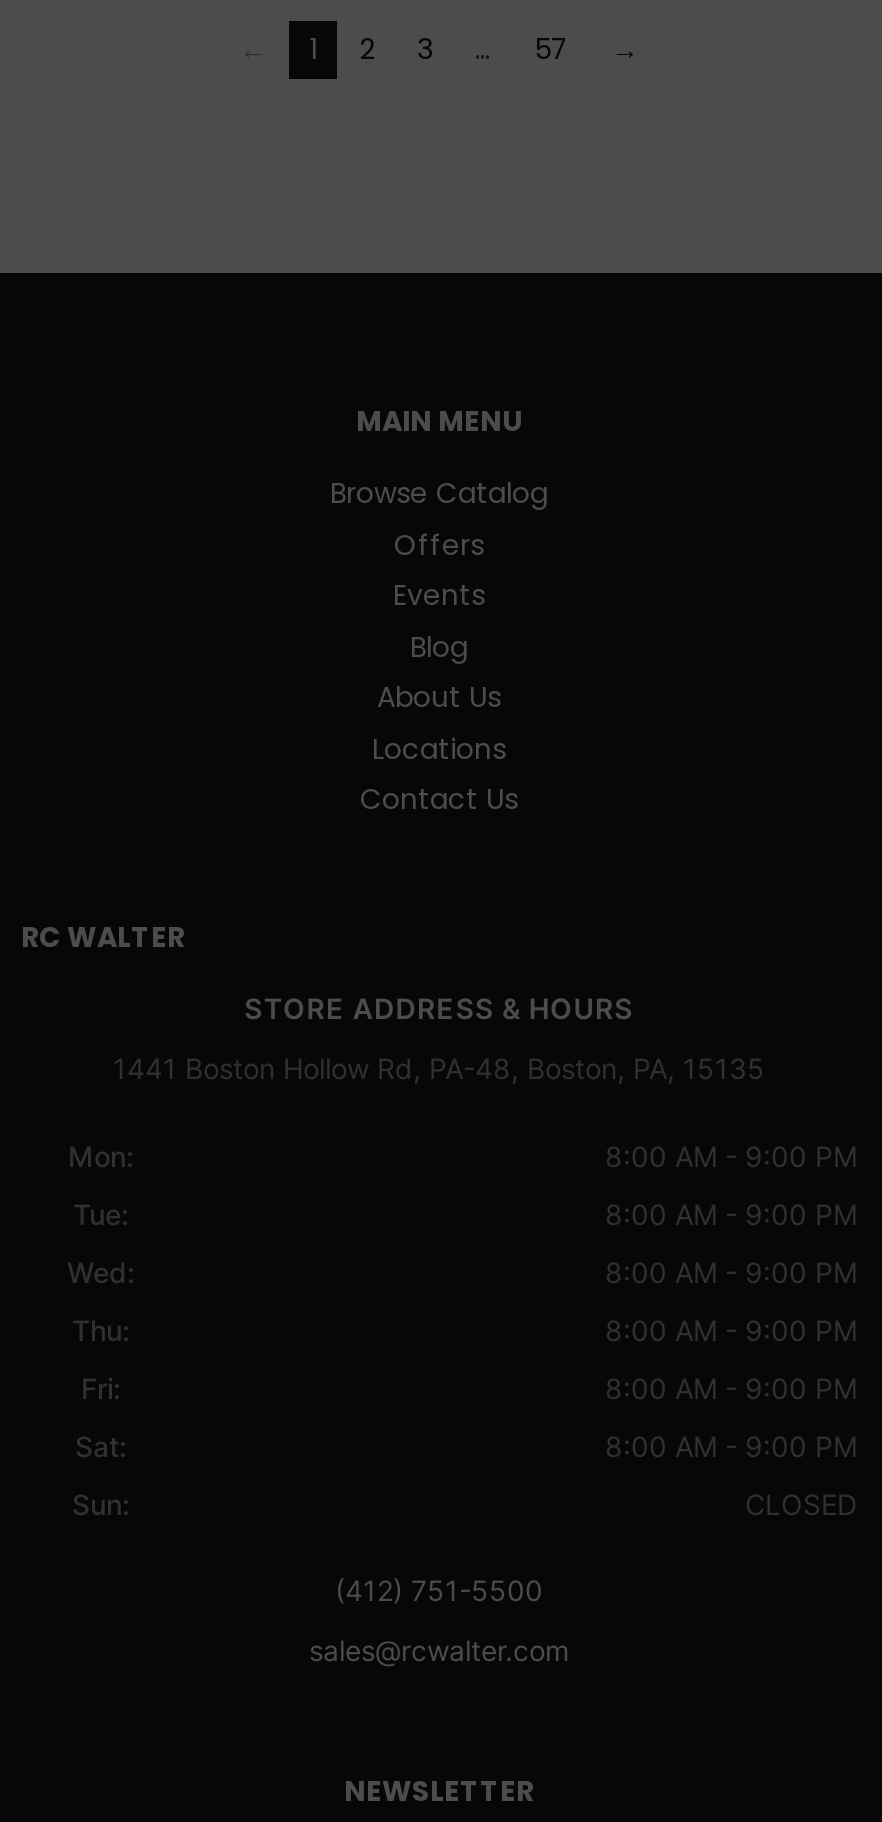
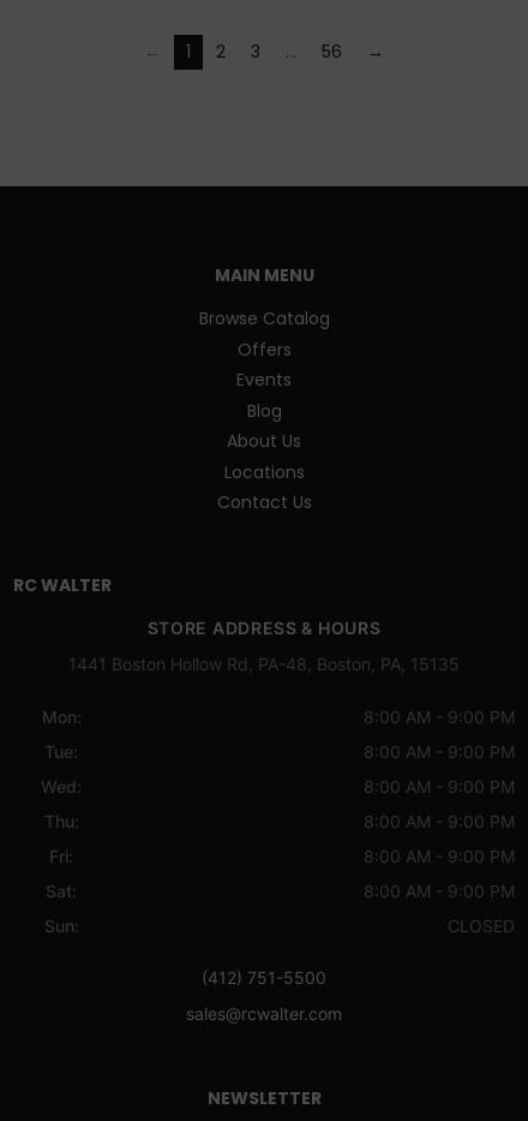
[535,29,569,69] 57 -> [322,40,342,64] 56

